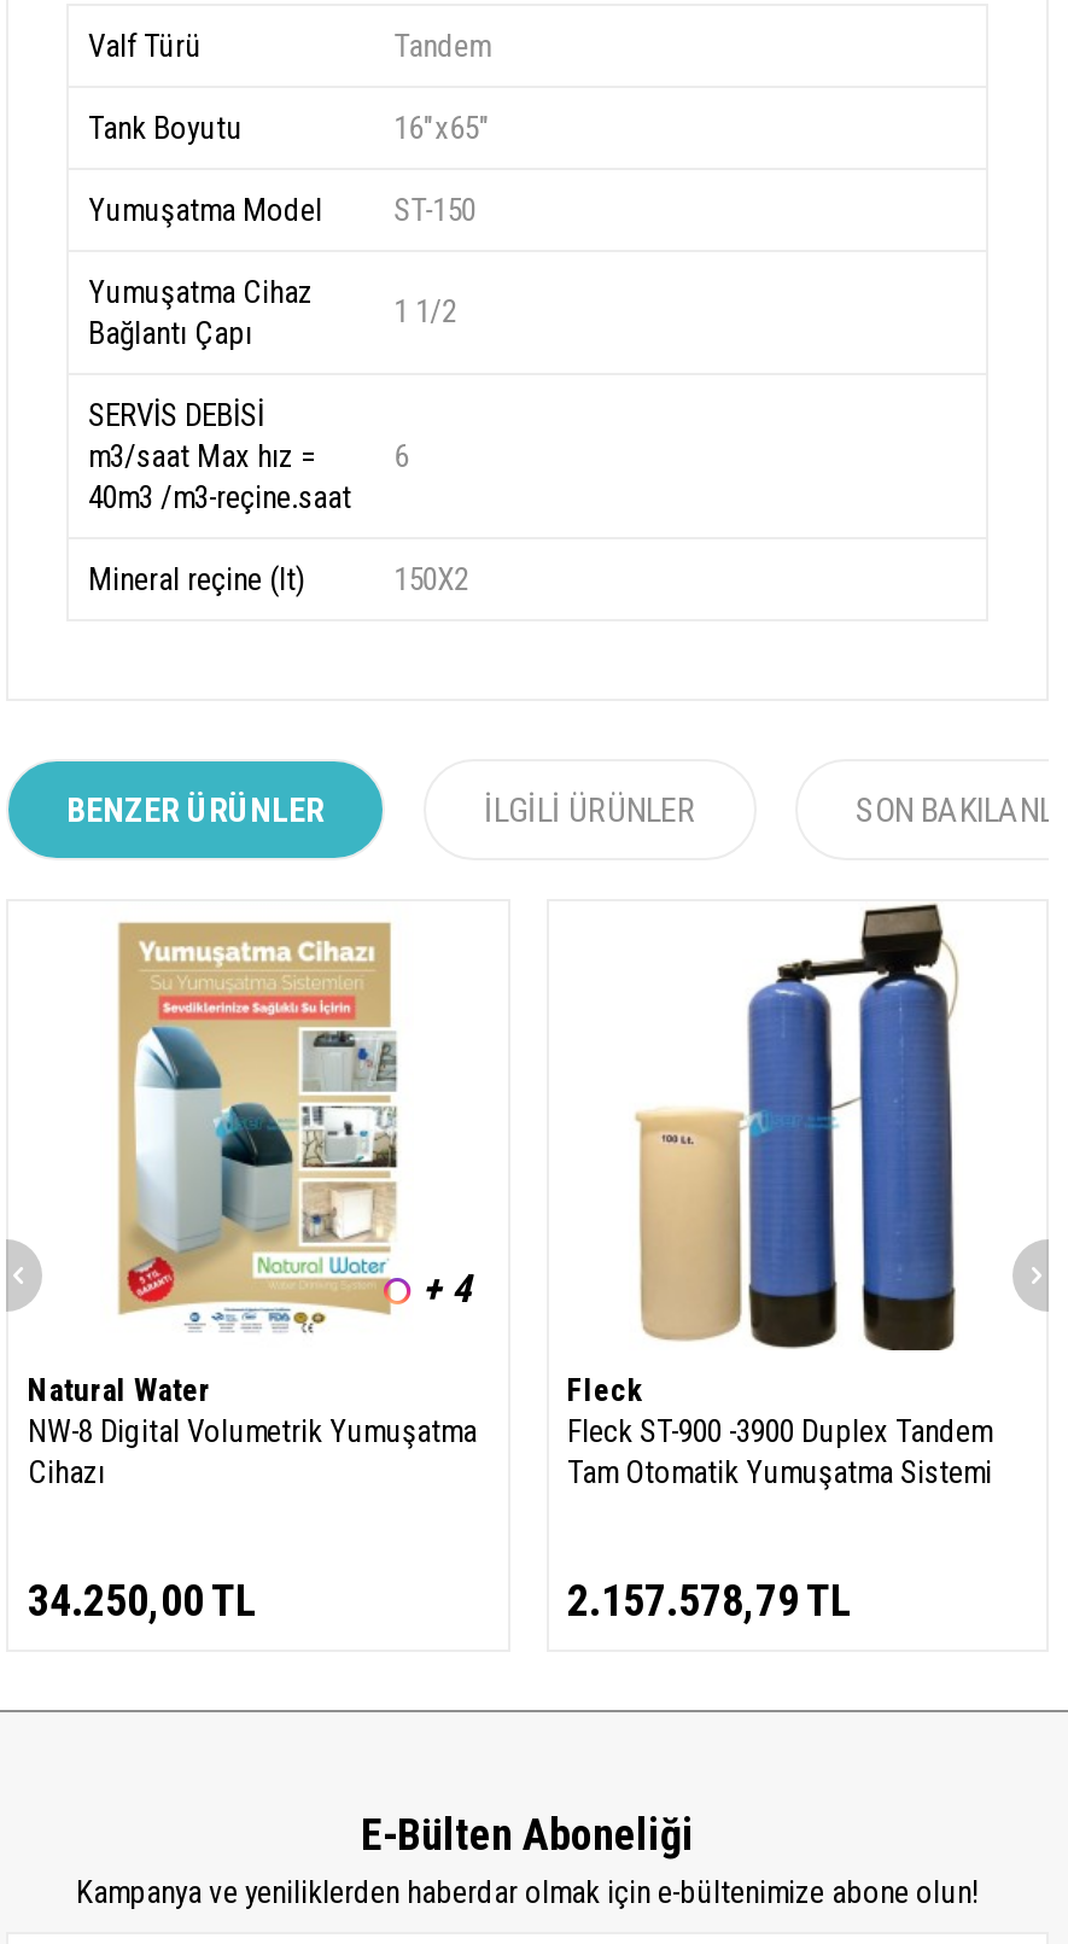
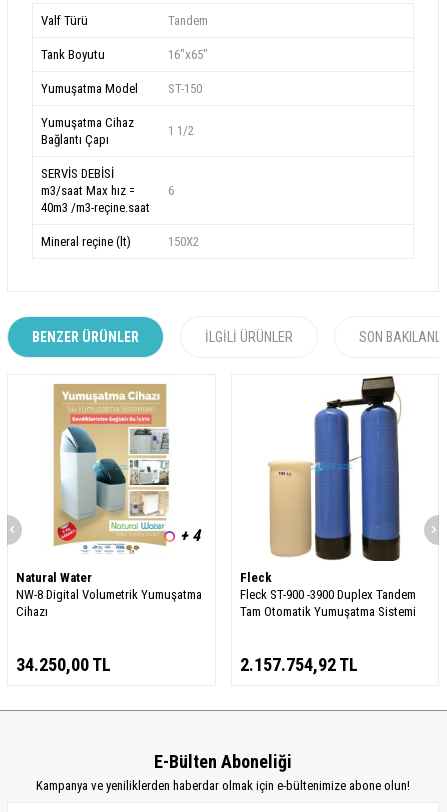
[567,1574,852,1624] 2.157.578,79 TL -> [239,654,357,675] 2.157.754,92 TL

